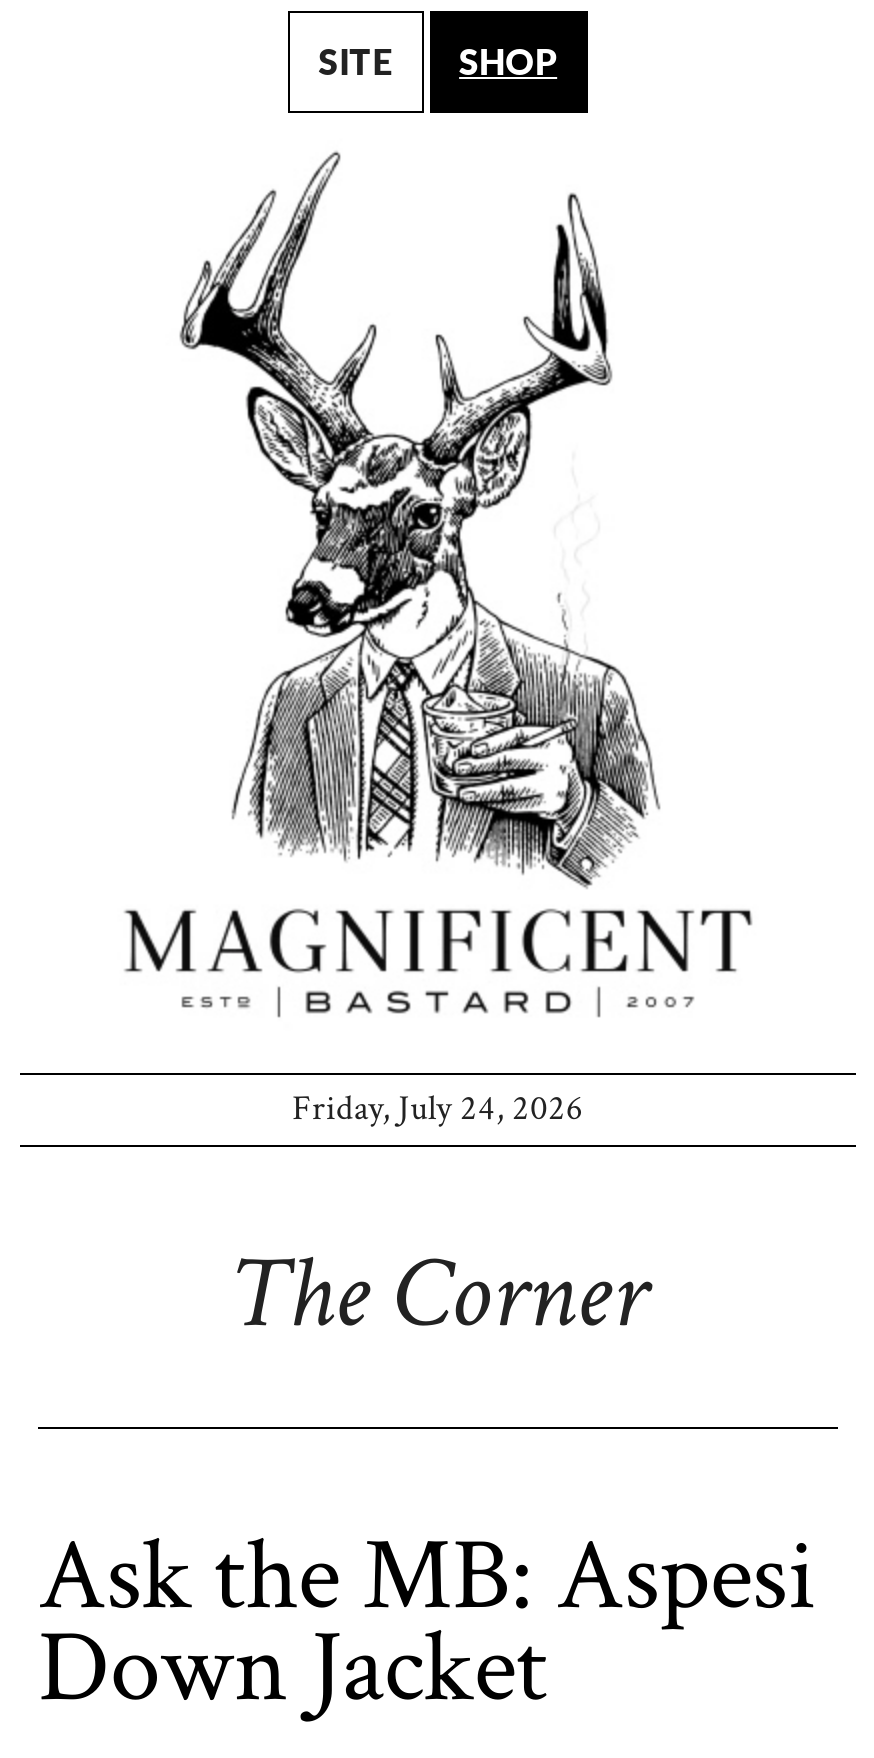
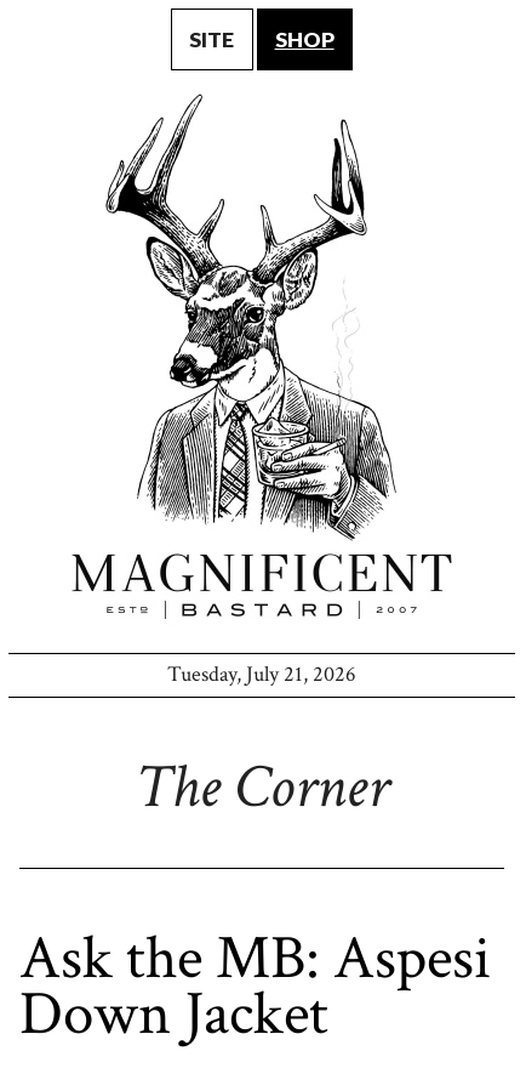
[292,1086,584,1132] Friday, July 24, 2026 -> [167,661,356,688] Tuesday, July 21, 2026

